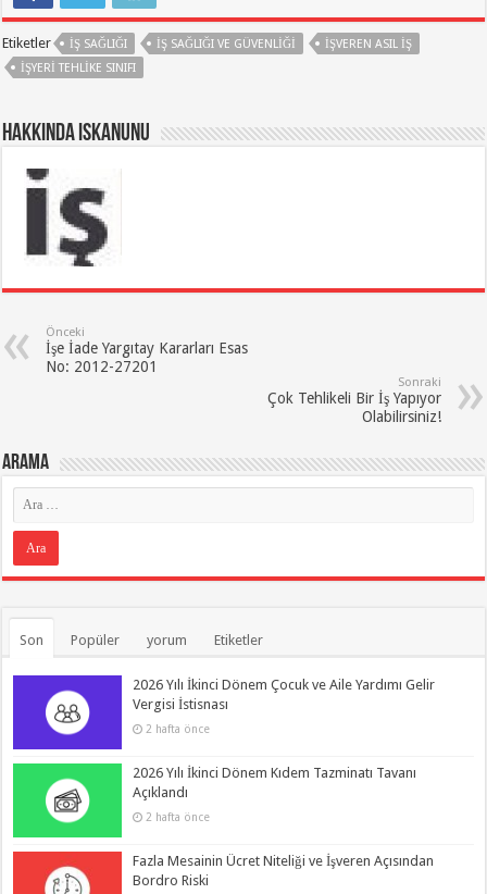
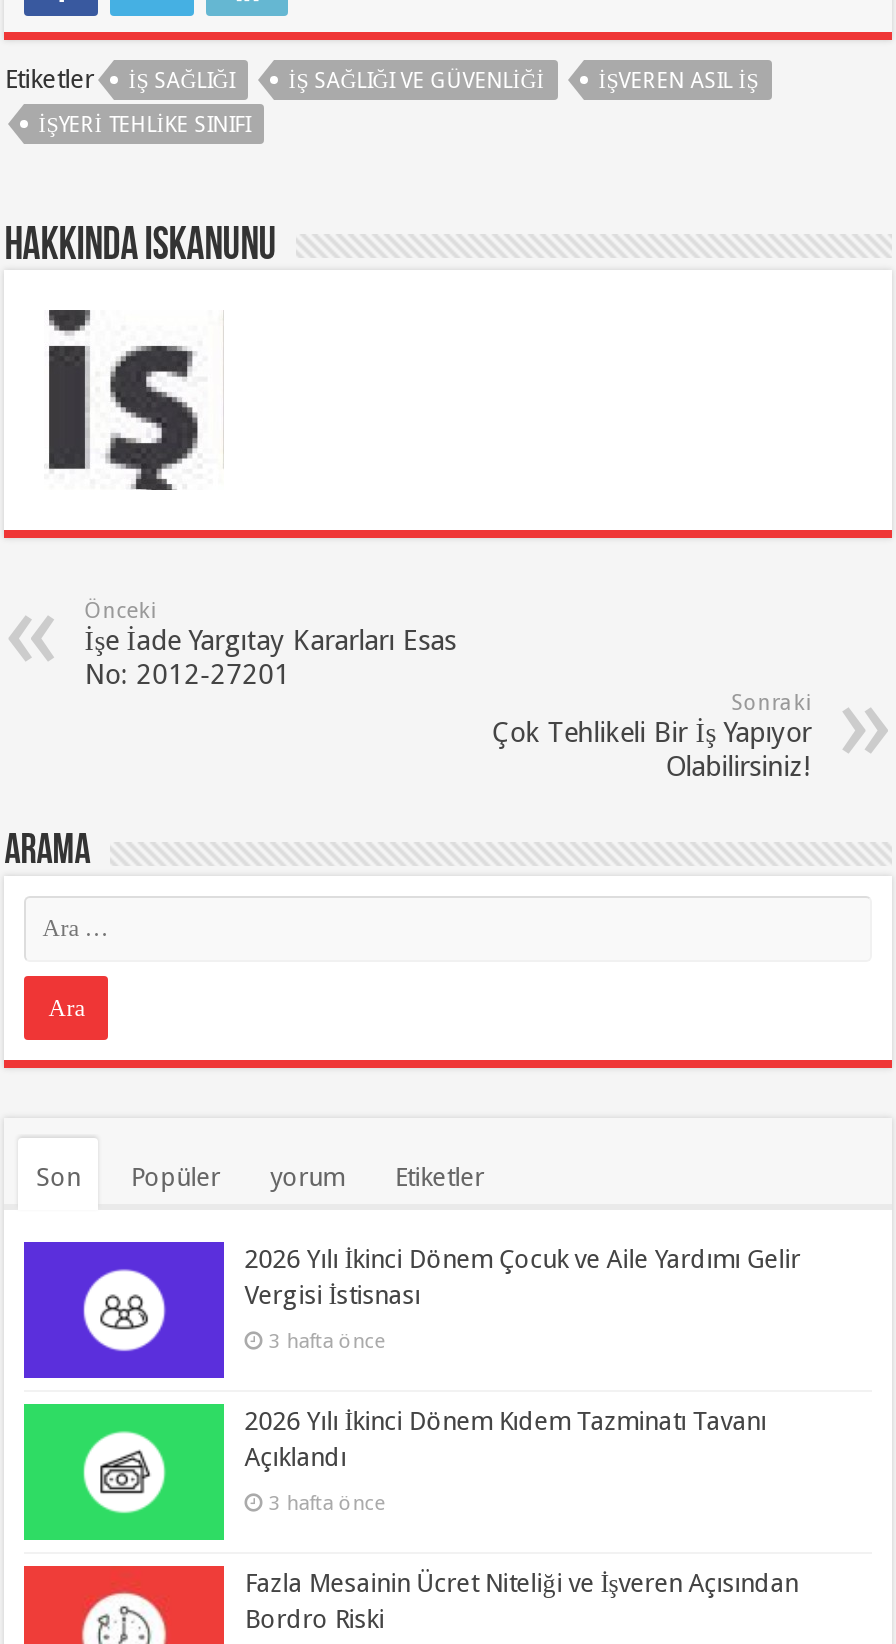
[146,722,210,735] 2 hafta önce -> [268,1328,386,1352] 3 hafta önce
[146,810,210,824] 2 hafta önce -> [268,1490,386,1514] 3 hafta önce

